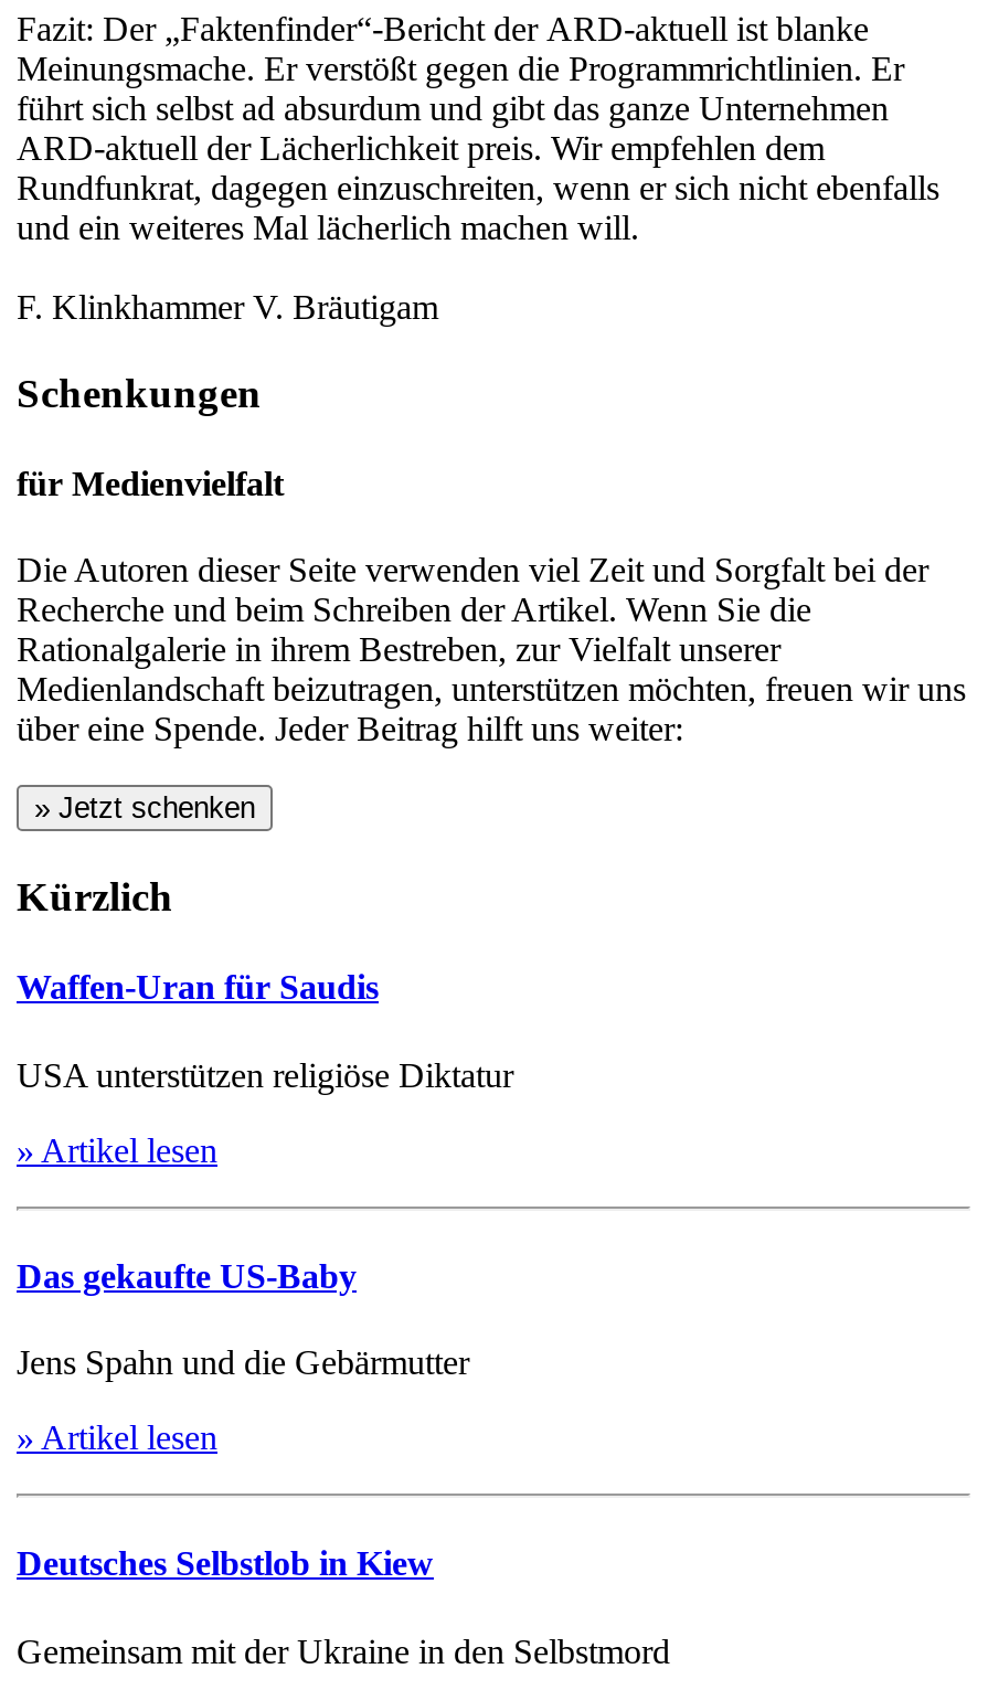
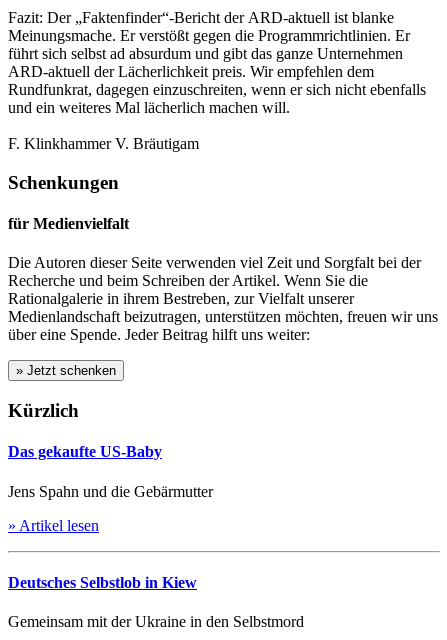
[17,969,513,1168] Waffen-Uran für Saudis | USA unterstützen religiöse Diktatur | » Artikel lesen -> none

